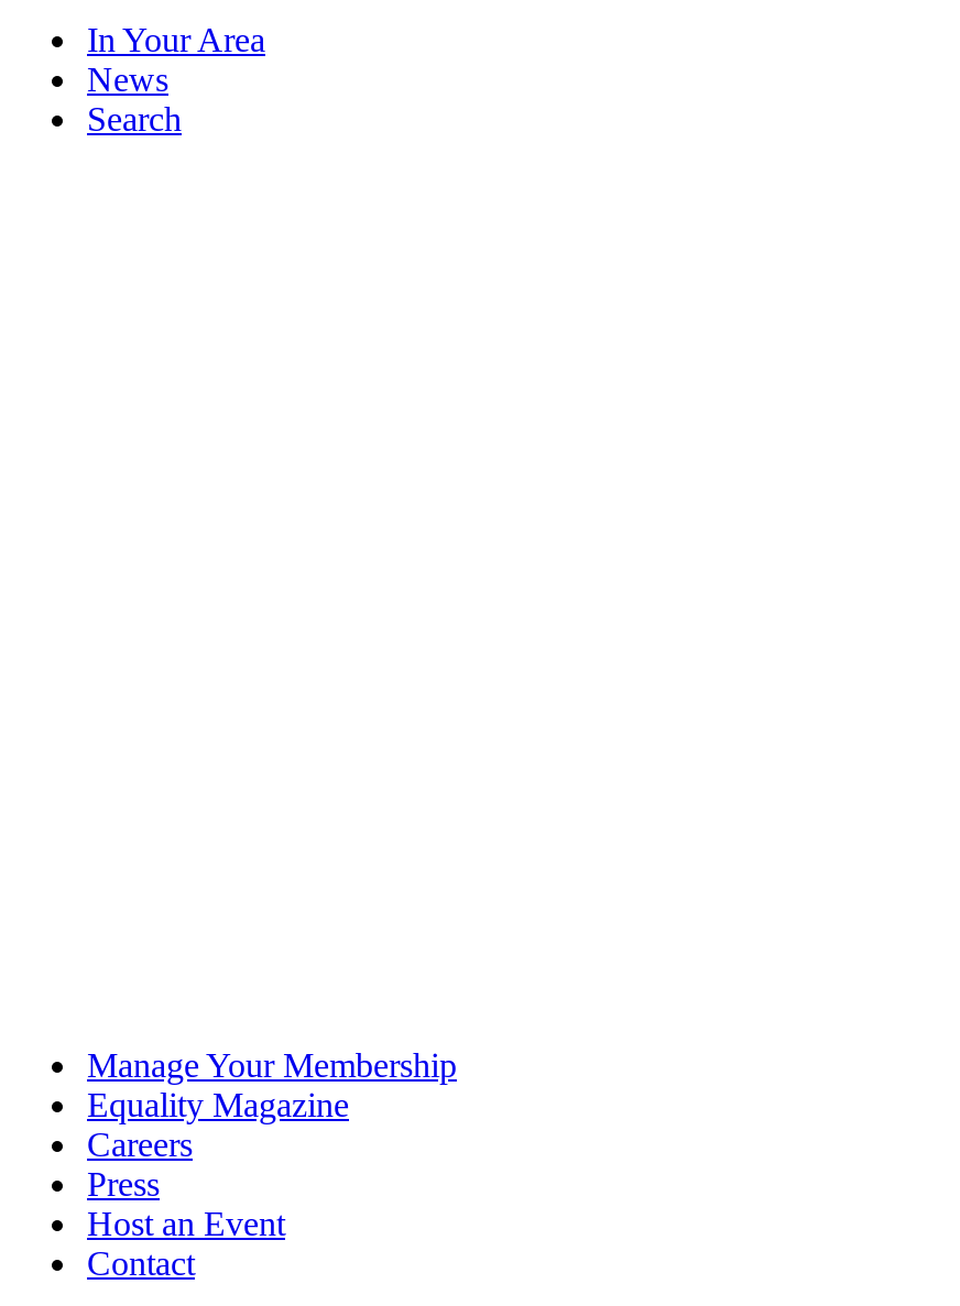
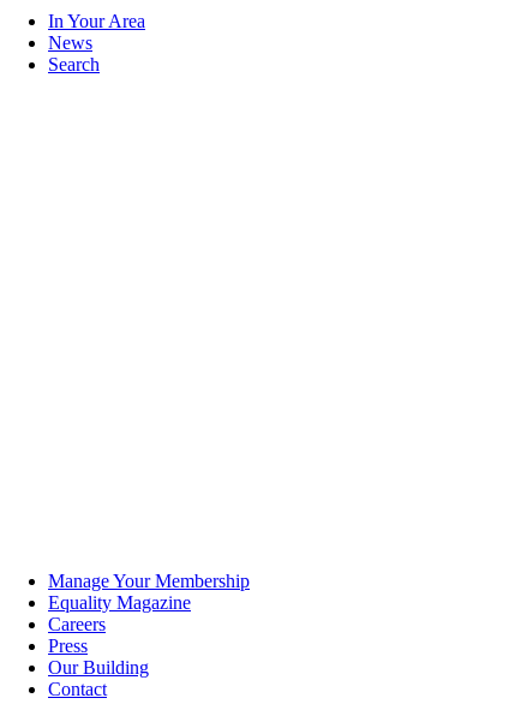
[87,1205,285,1243] Host an Event -> [48,658,149,678] Our Building

